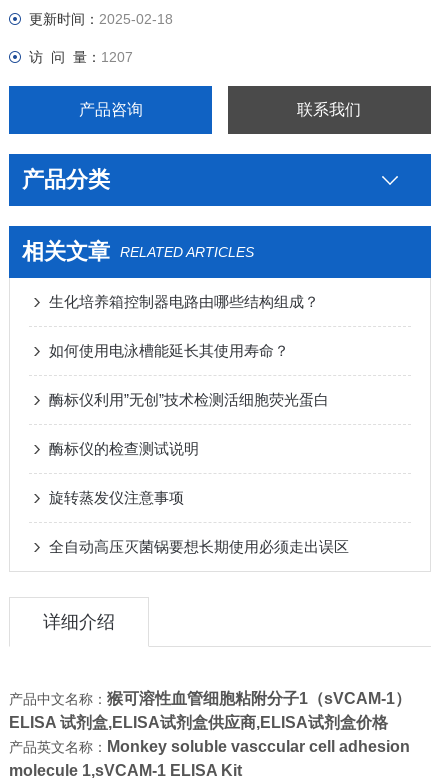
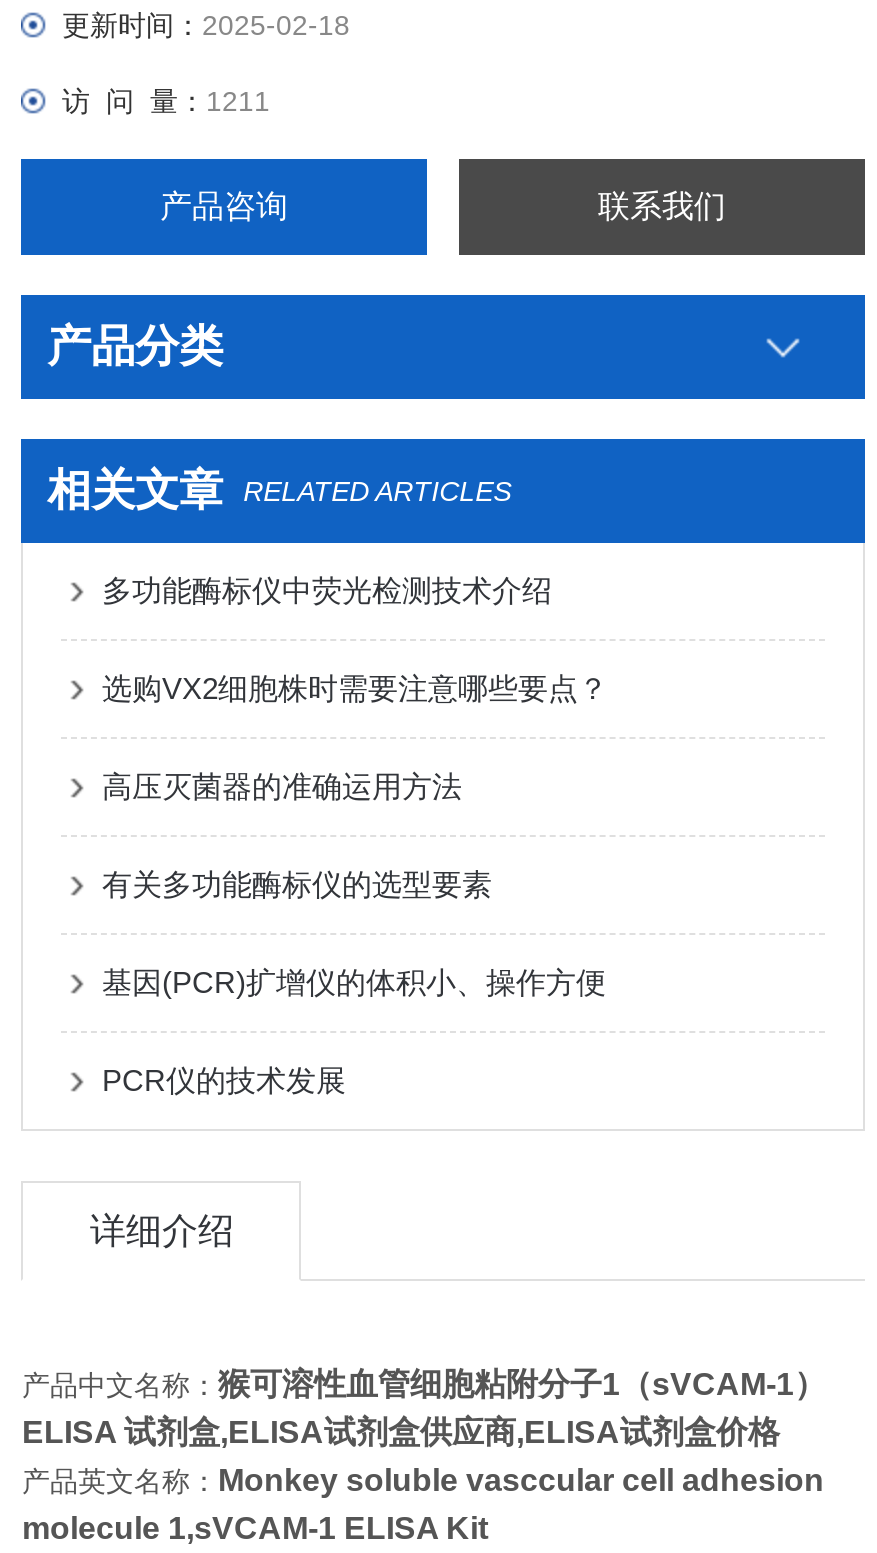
[29,49,133,65] 访 问 量：1207 -> [62,85,270,117] 访 问 量：1211
[49,293,319,310] 生化培养箱控制器电路由哪些结构组成？ -> [102,573,552,607] 多功能酶标仪中荧光检测技术介绍
[49,342,289,359] 如何使用电泳槽能延长其使用寿命？ -> [102,671,608,705] 选购VX2细胞株时需要注意哪些要点？
[49,391,329,408] 酶标仪利用”无创”技术检测活细胞荧光蛋白 -> [102,769,462,803] 高压灭菌器的准确运用方法
[49,440,199,457] 酶标仪的检查测试说明 -> [102,867,492,901] 有关多功能酶标仪的选型要素
[49,489,184,506] 旋转蒸发仪注意事项 -> [102,965,606,999] 基因(PCR)扩增仪的体积小、操作方便
[49,538,349,555] 全自动高压灭菌锅要想长期使用必须走出误区 -> [102,1063,346,1097] PCR仪的技术发展

